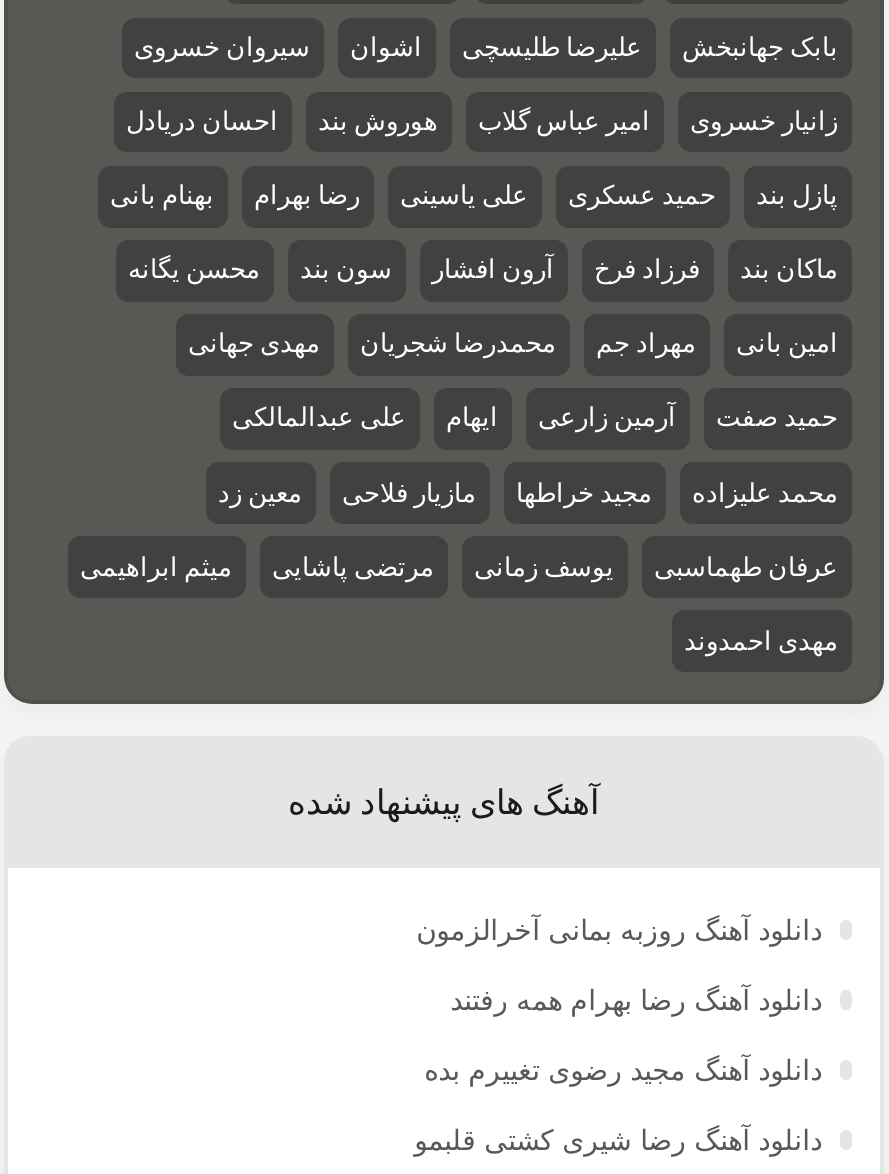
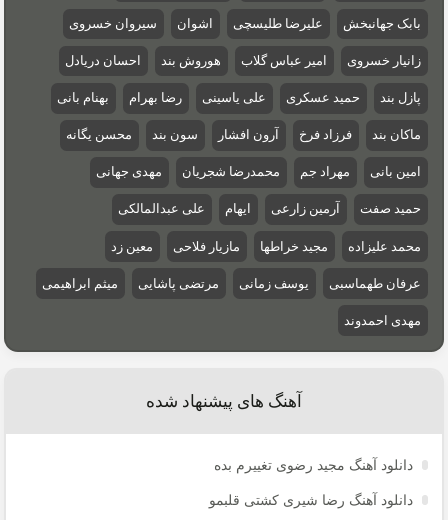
[416,916,822,1016] دانلود آهنگ روزبه بمانی آخرالزمون | دانلود آهنگ رضا بهرام همه رفتند -> none

